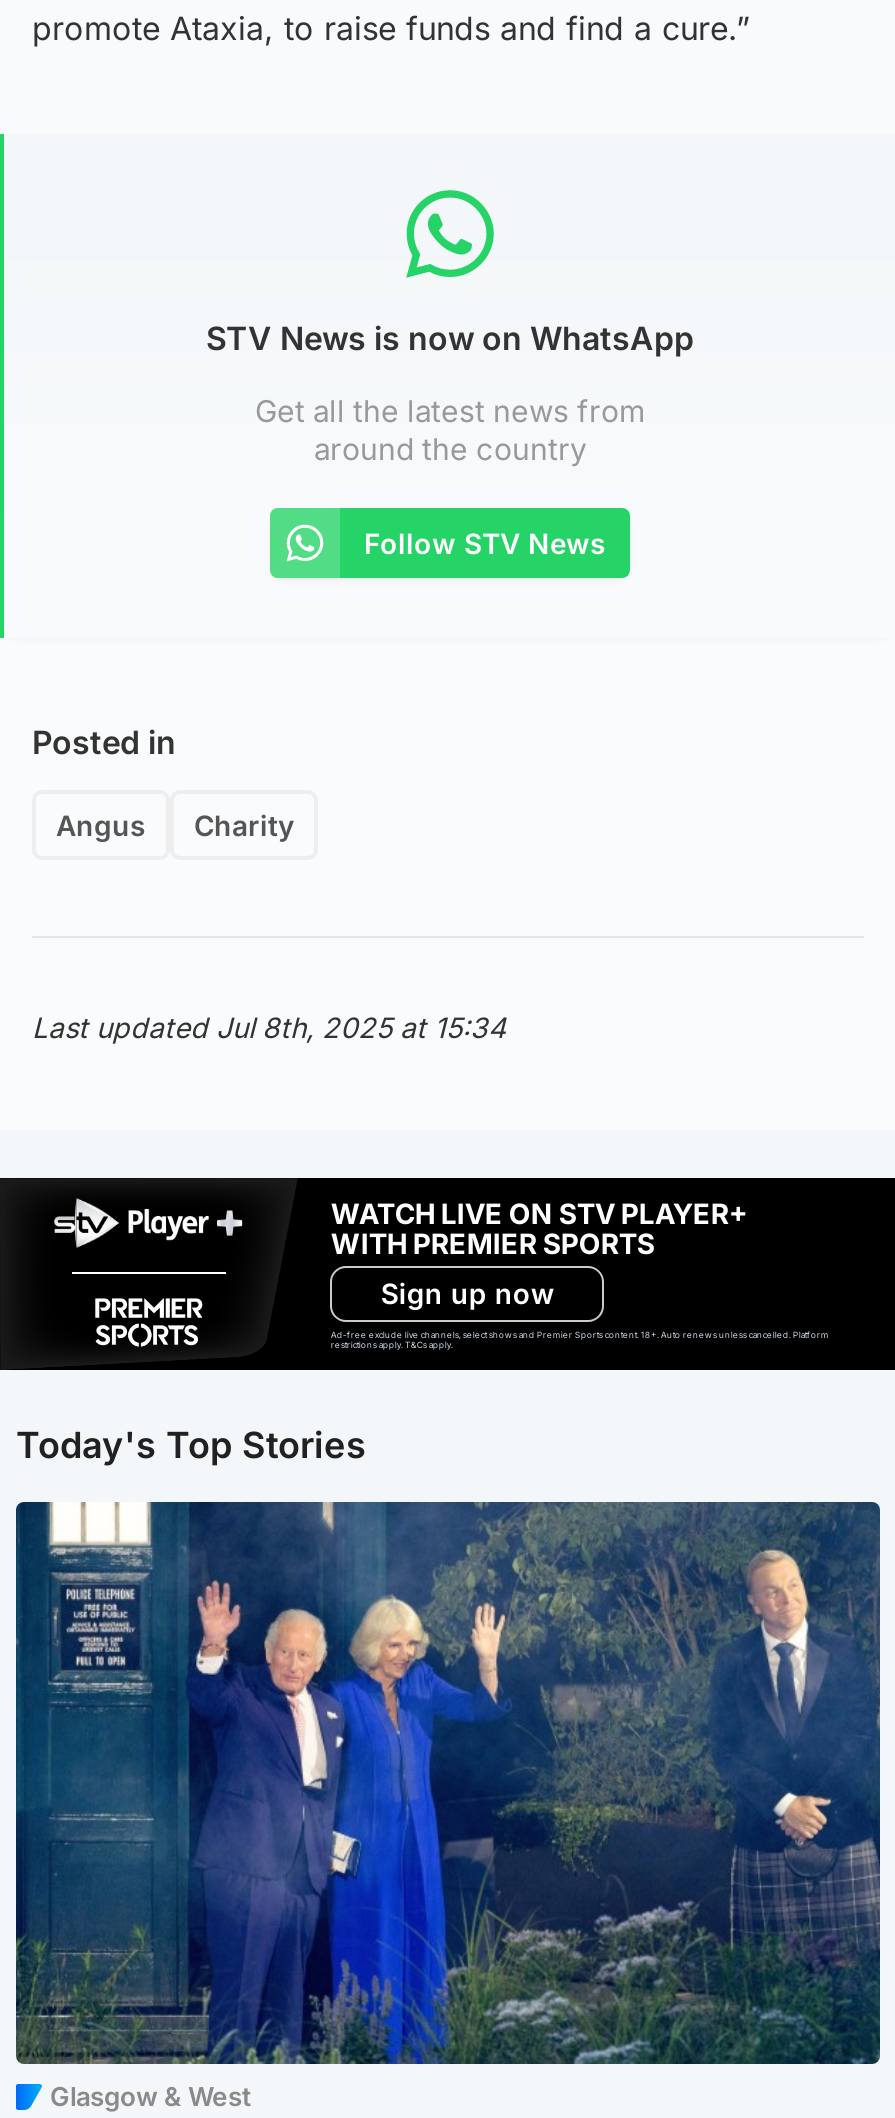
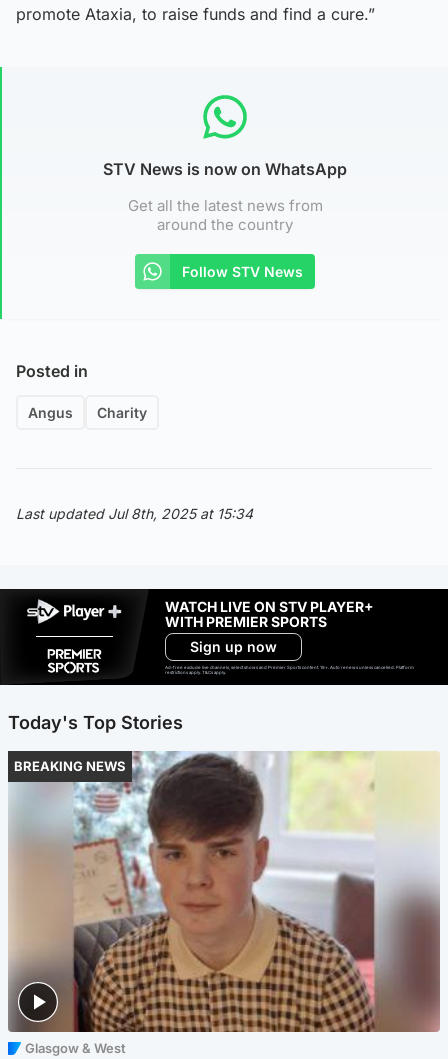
none -> [14,758,126,774] BREAKING NEWS
[14,1500,882,2066] [image] -> [8,751,441,1033] [image]

